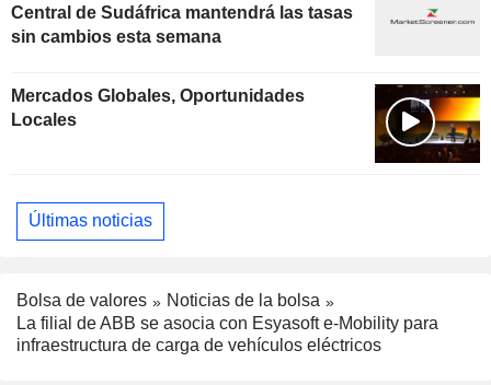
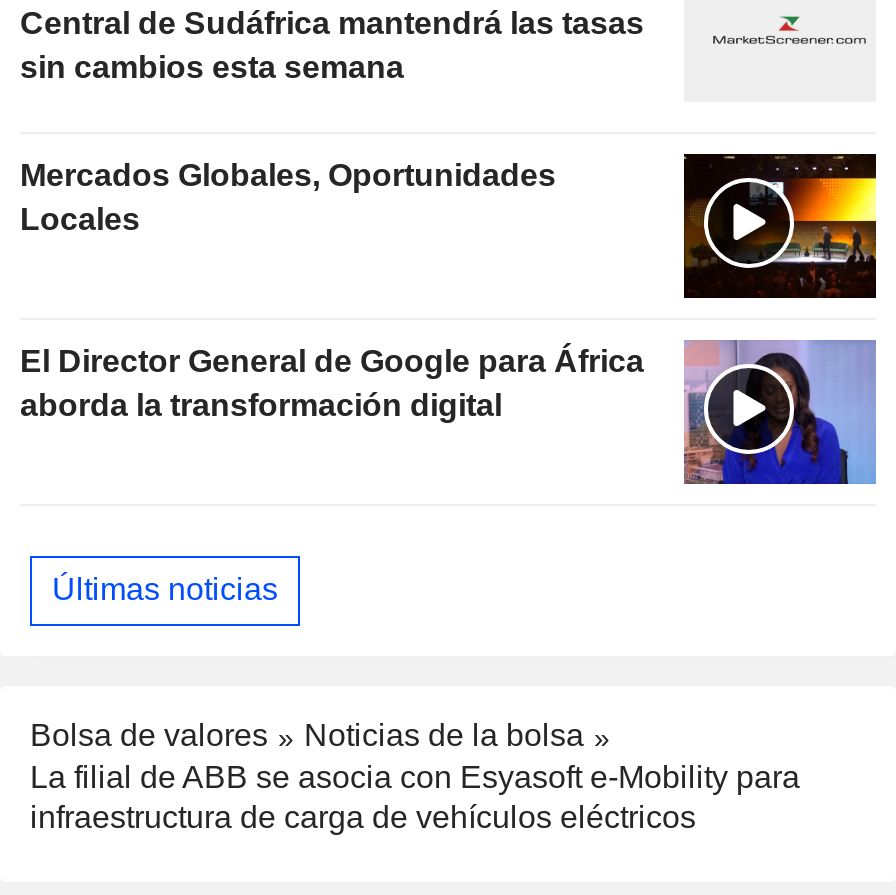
none -> [20,340,878,486] [image] | El Director General de Google para África | aborda la transformación digital

